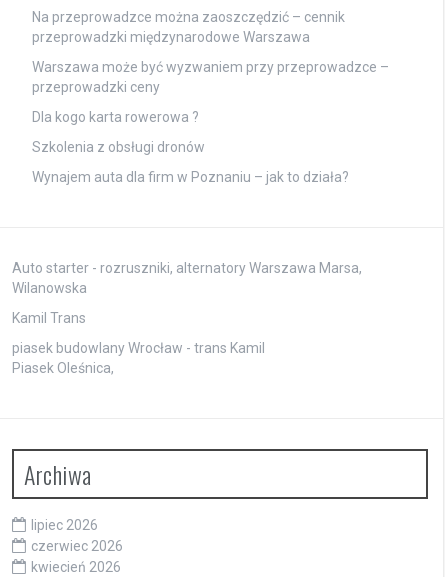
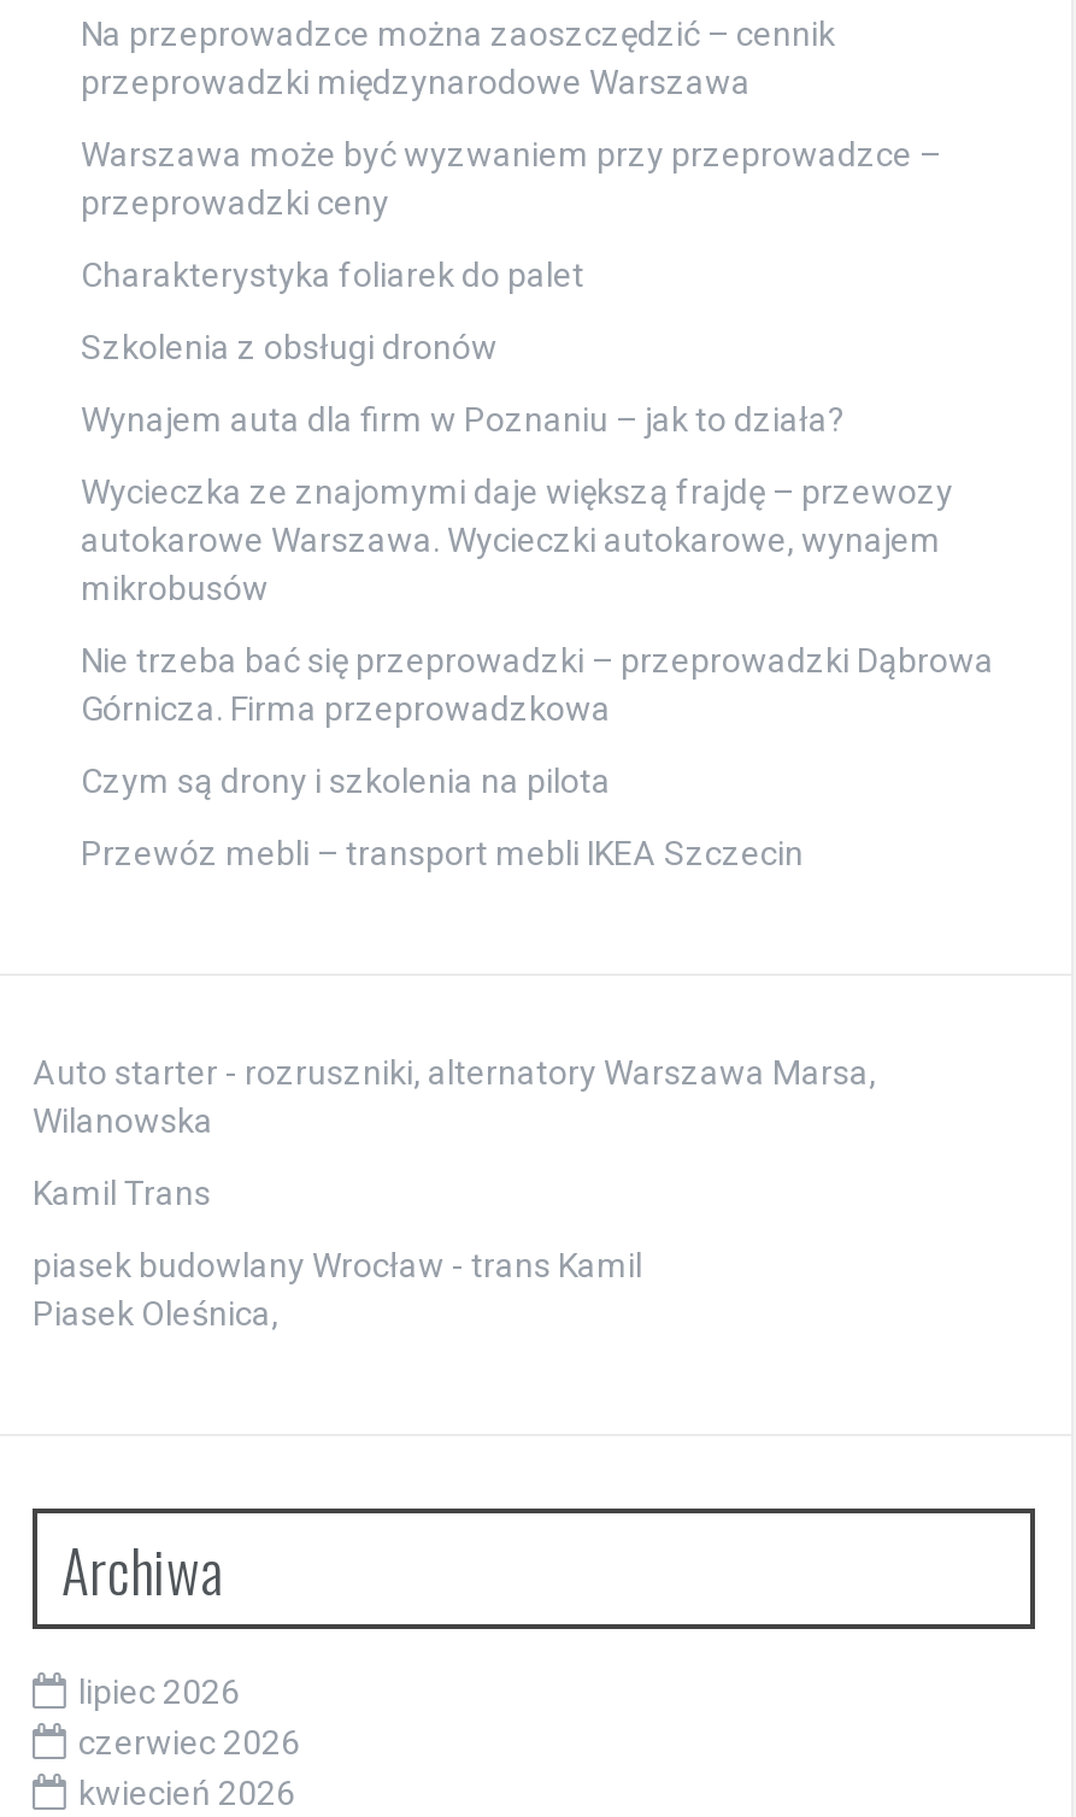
[32,109,199,125] Dla kogo karta rowerowa ? -> [81,255,584,294] Charakterystyka foliarek do palet
none -> [81,472,994,872] Wycieczka ze znajomymi daje większą frajdę – przewozy | autokarowe Warszawa. Wycieczki autokarowe, wynajem | mikrobusów | Nie trzeba bać się przeprowadzki – przeprowadzki Dąbrowa | Górnicza. Firma przeprowadzkowa | Czym są drony i szkolenia na pilota | Przewóz mebli – transport mebli IKEA Szczecin

